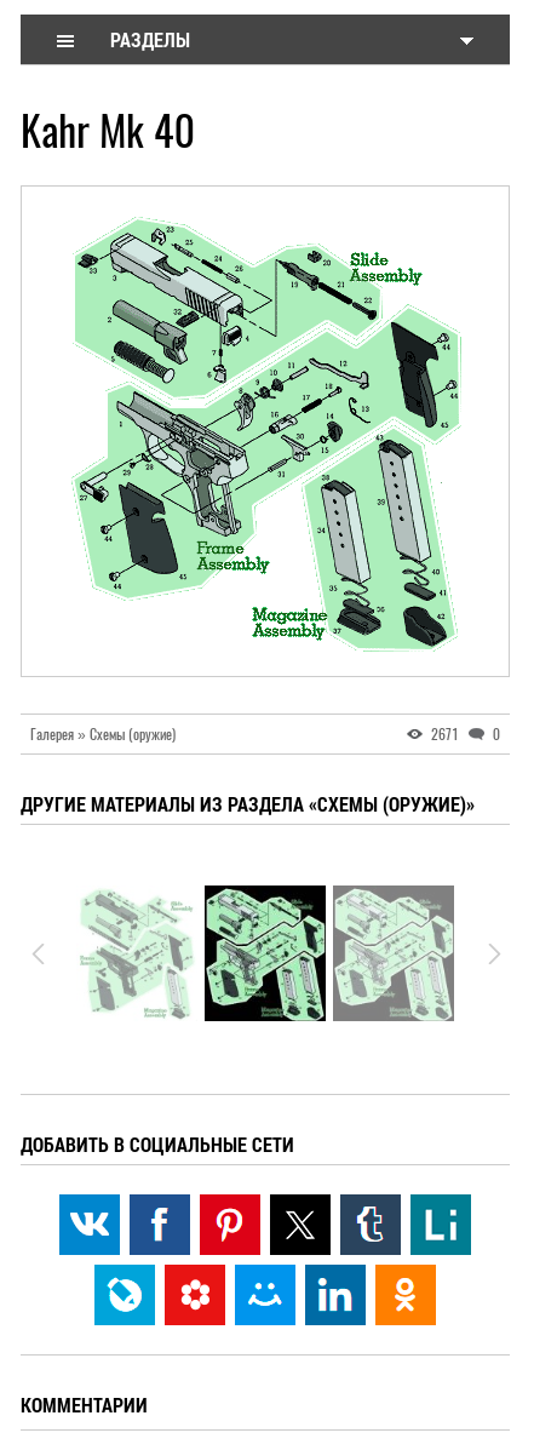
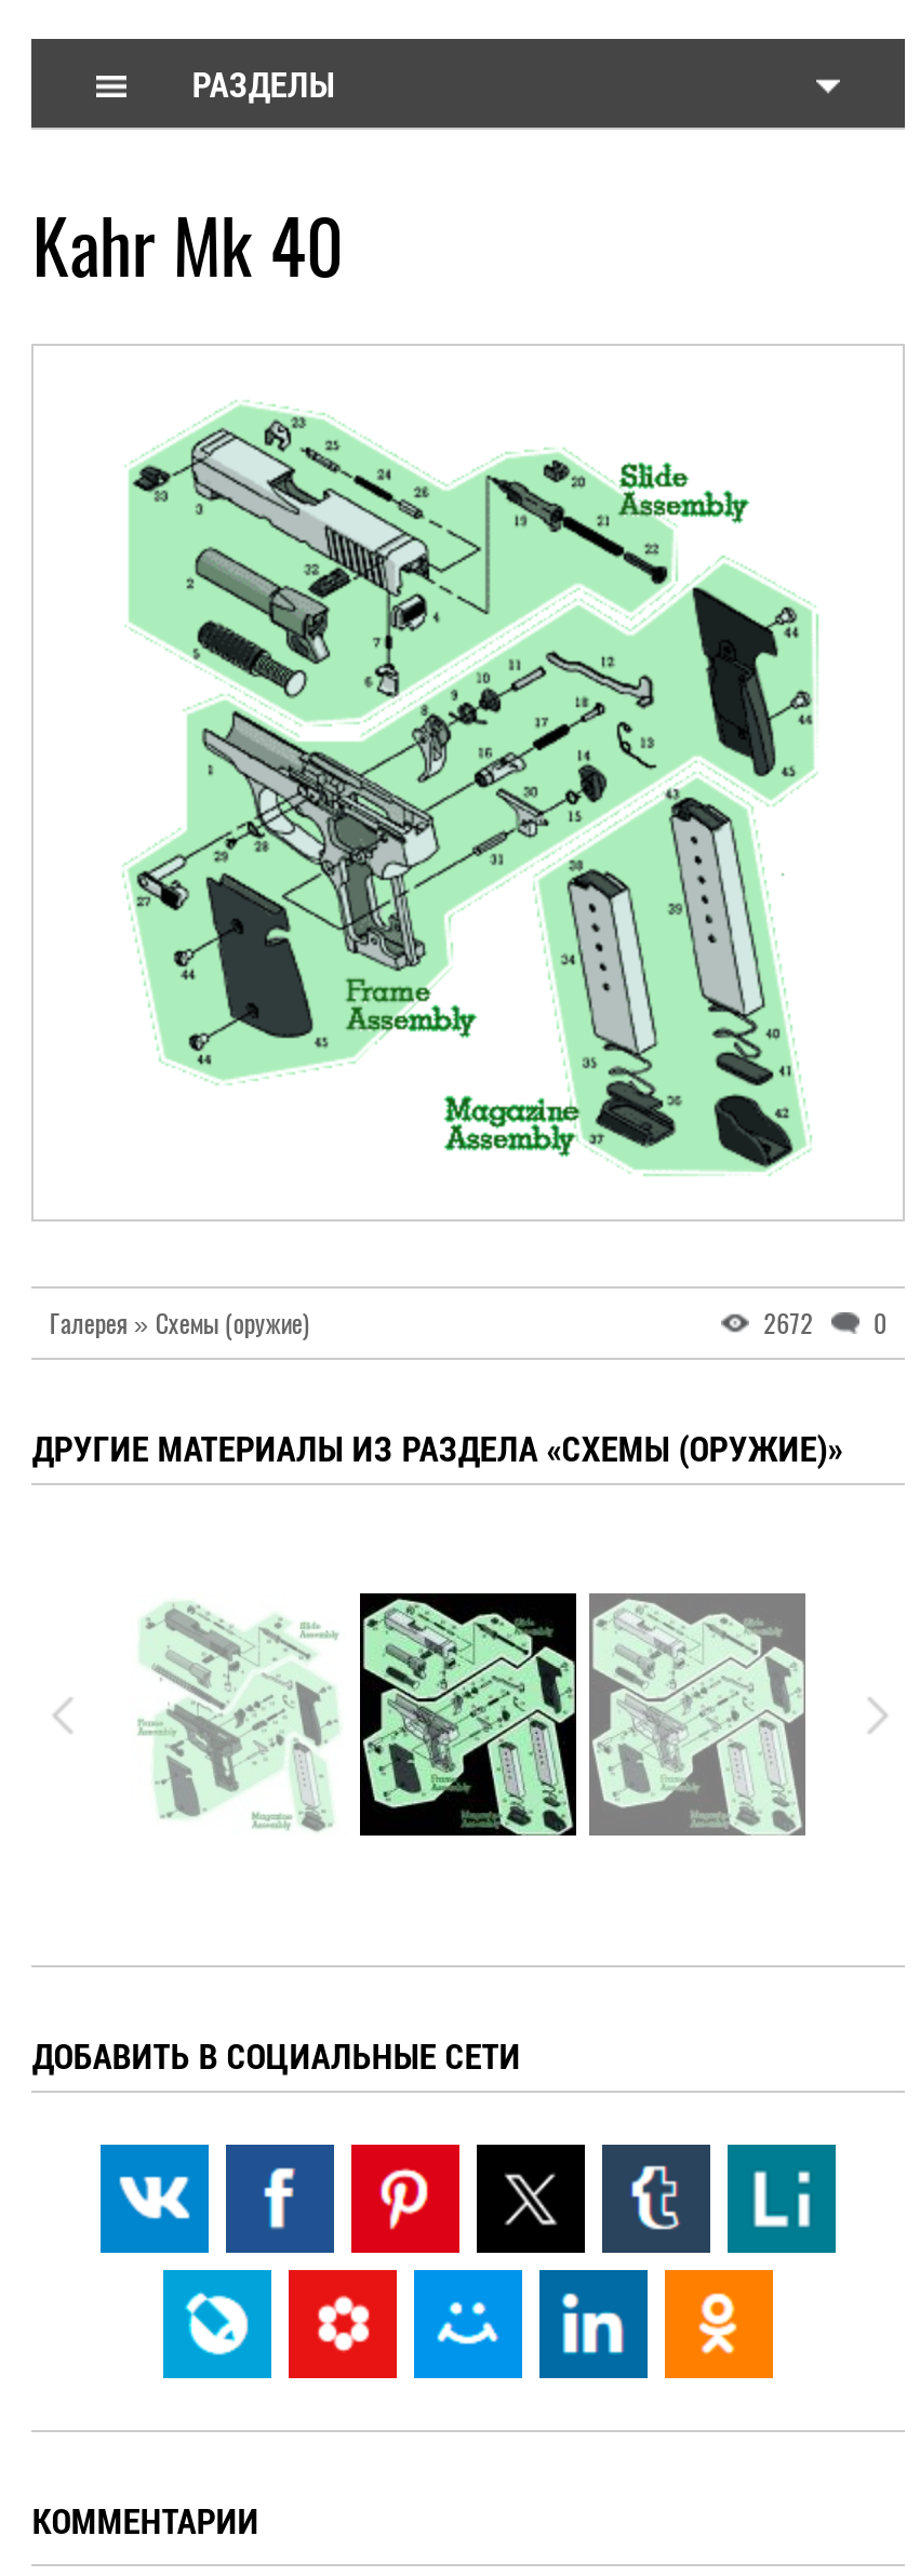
[431,724,500,744] 2671 0 -> [763,1306,887,1340] 2672 0

